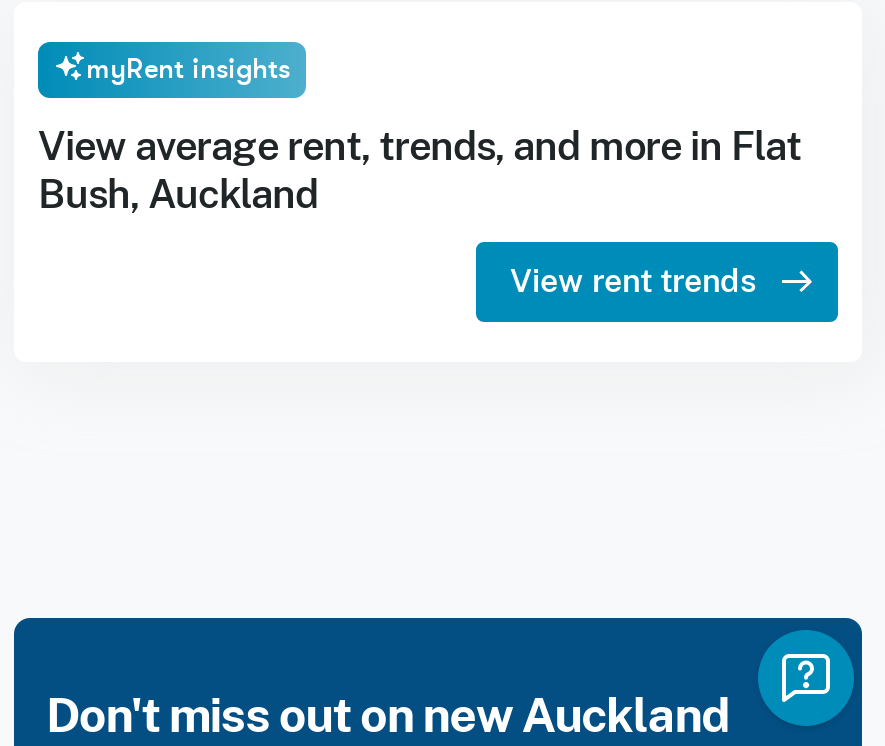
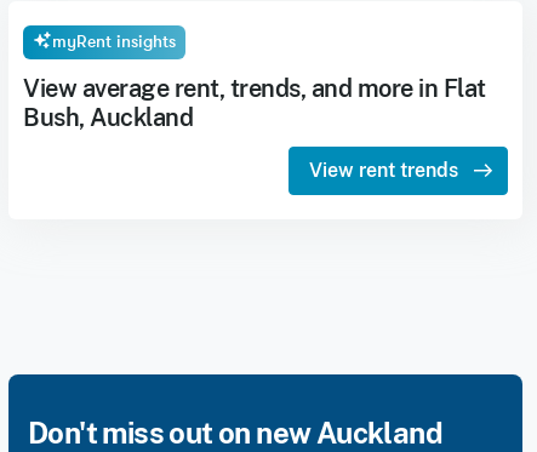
[758,630,854,726] [image] -> none

